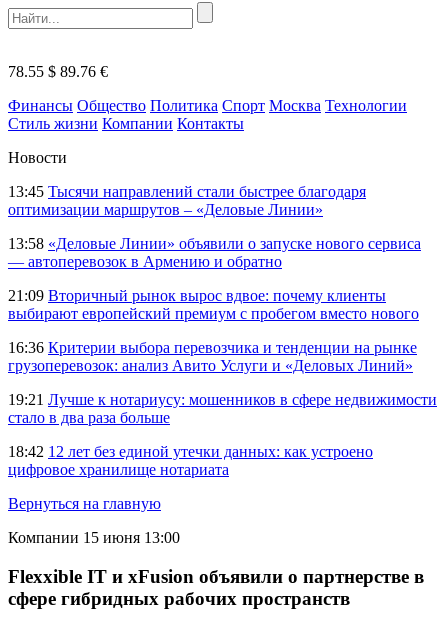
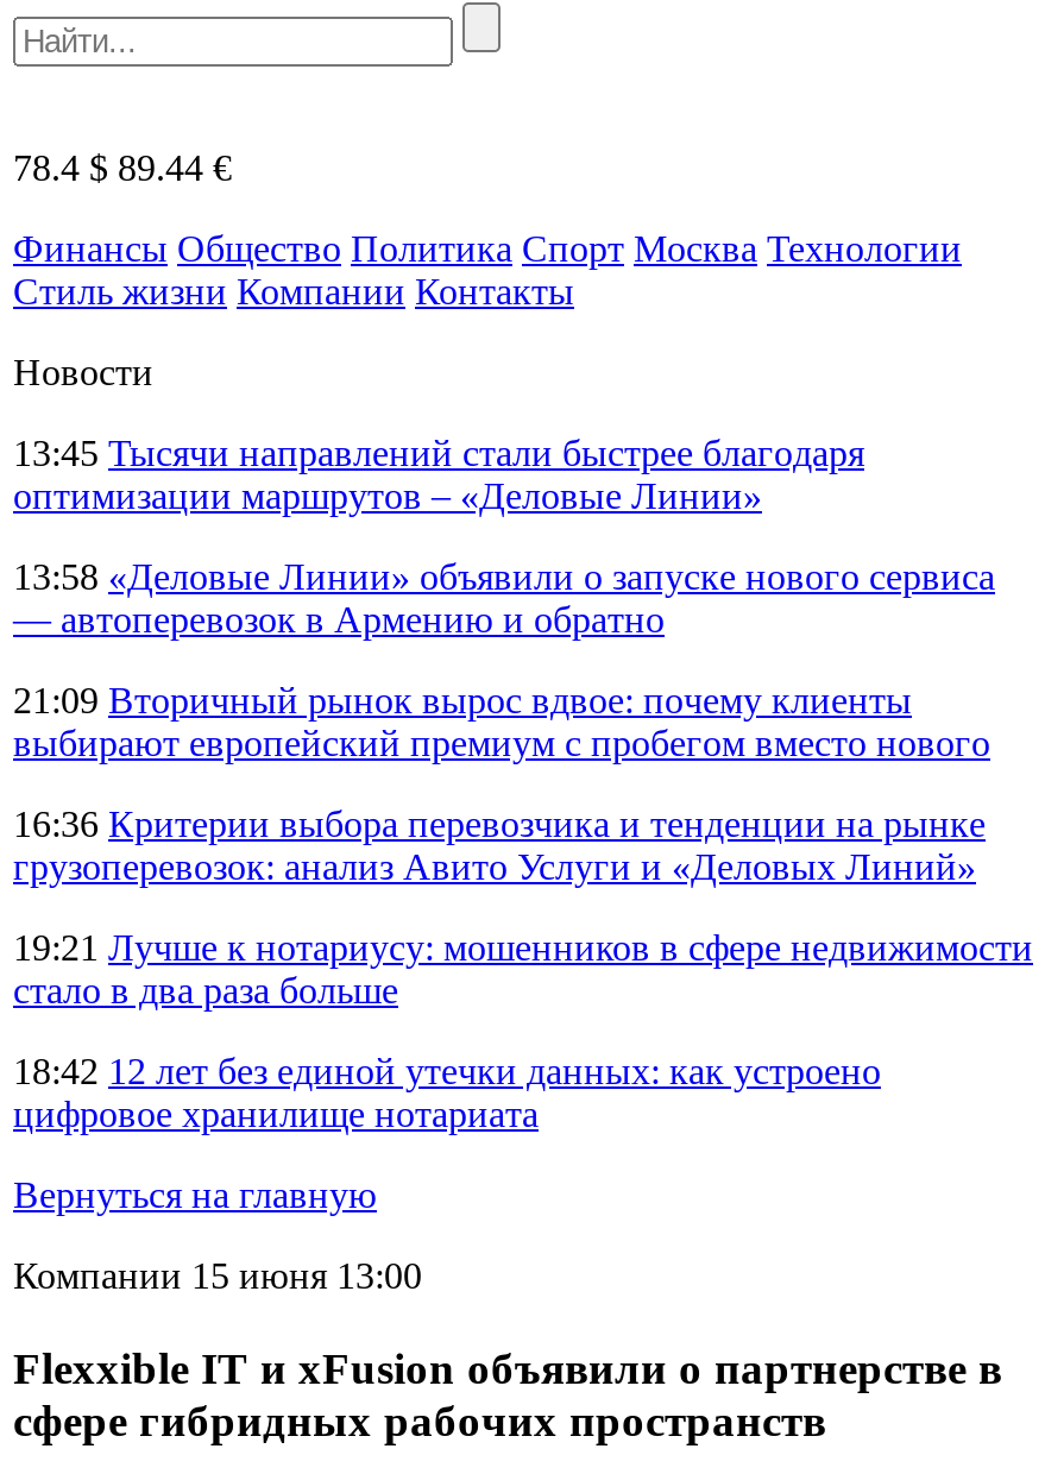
[8,63,108,80] 78.55 $ 89.76 € -> [13,147,232,188] 78.4 $ 89.44 €

